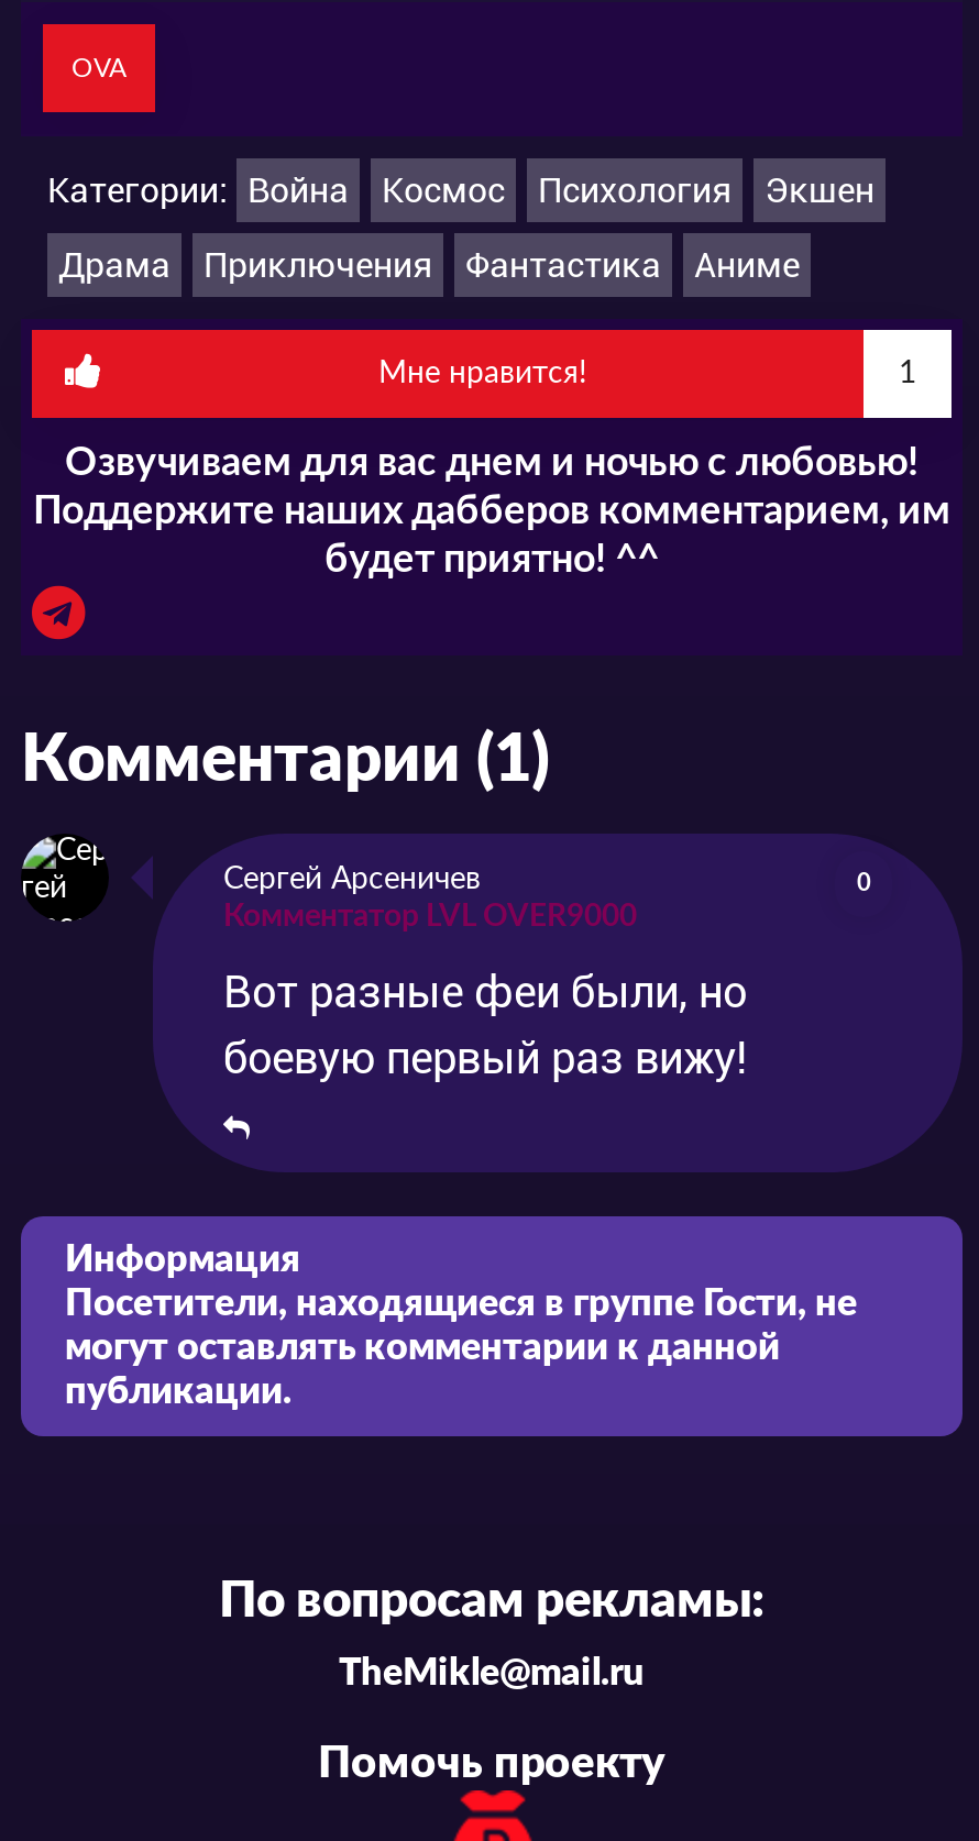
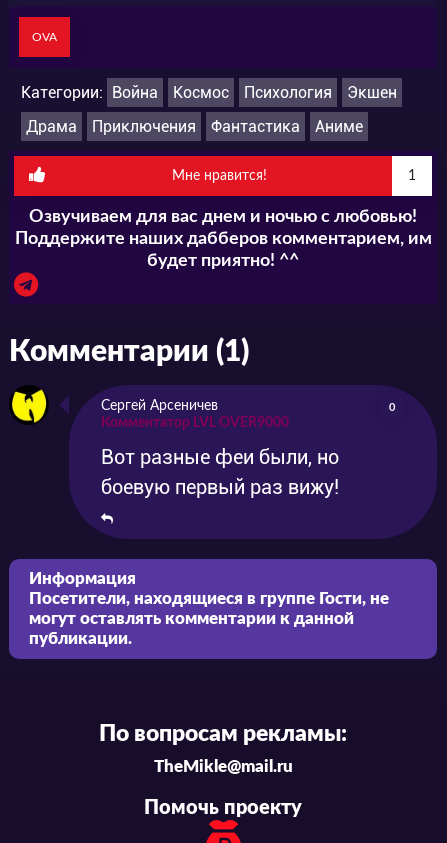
[21,836,105,924] [image] -> [10,386,47,425] [image]

